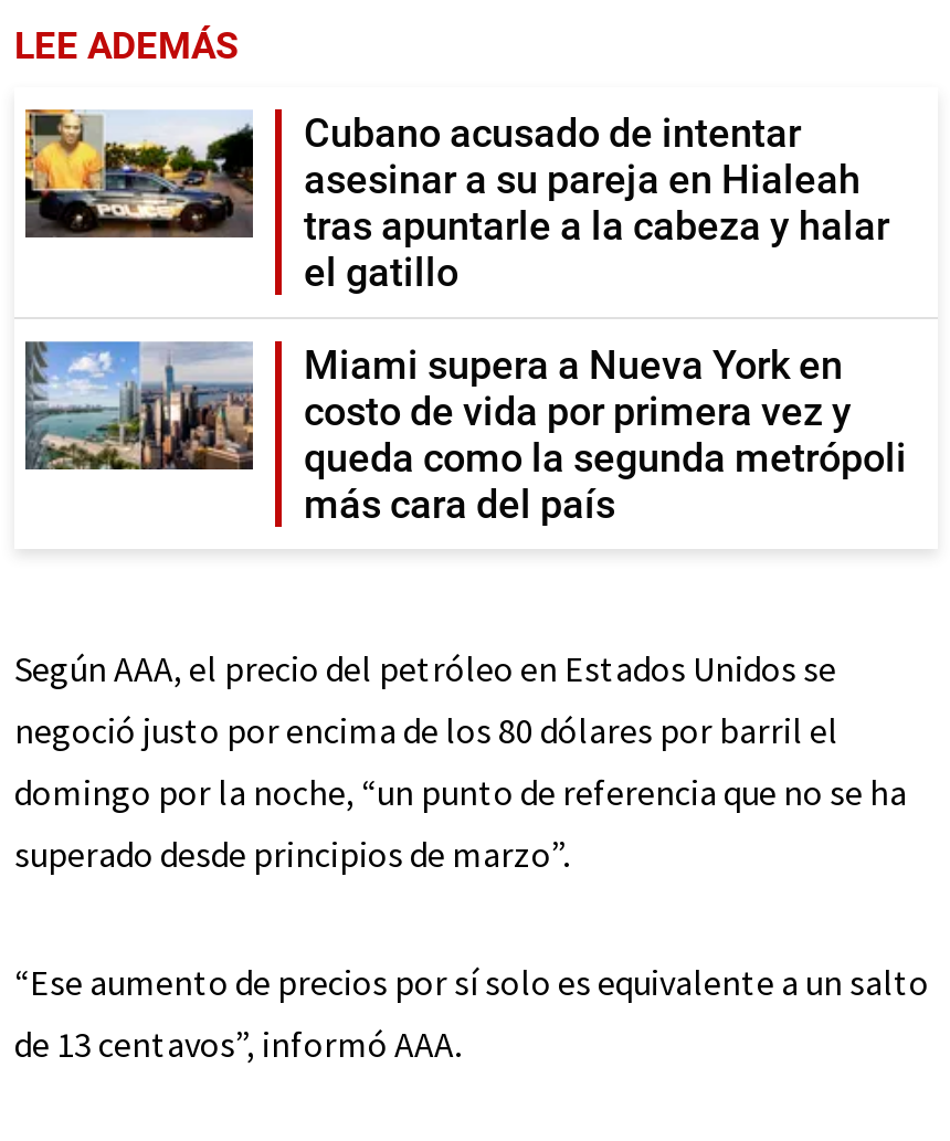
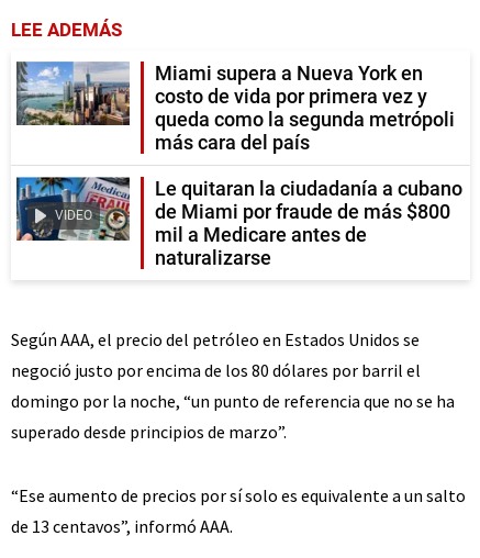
[23,107,889,295] [image] | Cubano acusado de intentar | asesinar a su pareja en Hialeah | tras apuntarle a la cabeza y halar | el gatillo -> none
moved [23,339,907,527] -> [15,60,455,154]: [image] | Miami supera a Nueva York en | costo de vida por primera vez y | queda como la segunda metrópoli | más cara del país
none -> [15,176,131,242] [image] | VIDEO
none -> [155,177,462,269] Le quitaran la ciudadanía a cubano | de Miami por fraude de más $800 | mil a Medicare antes de | naturalizarse

